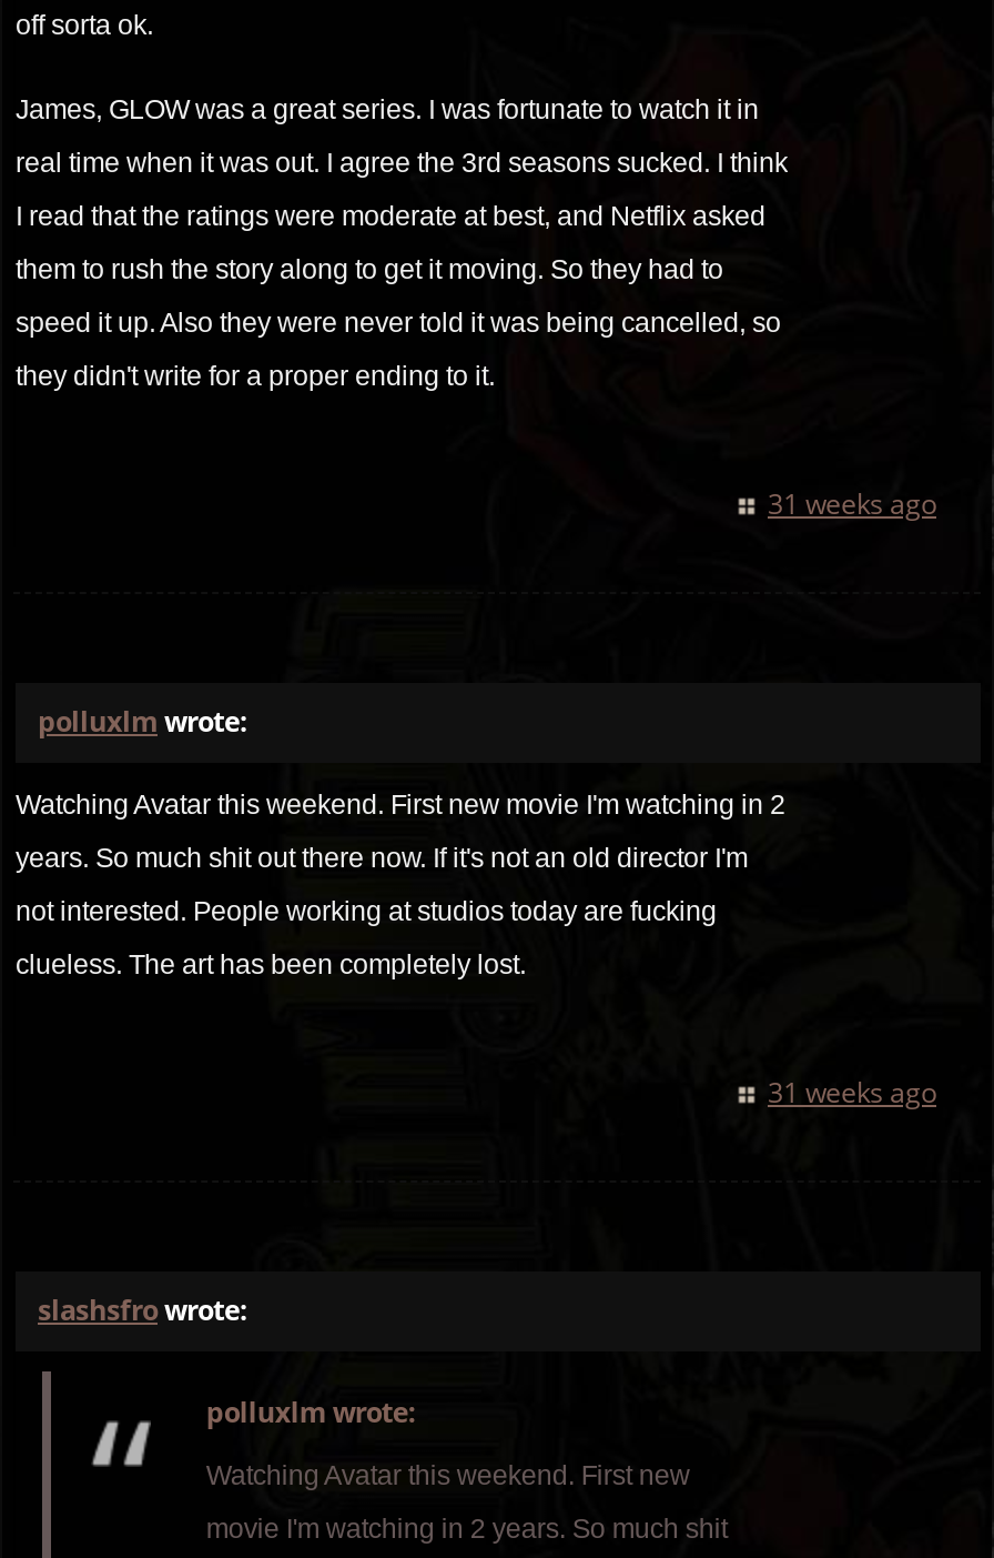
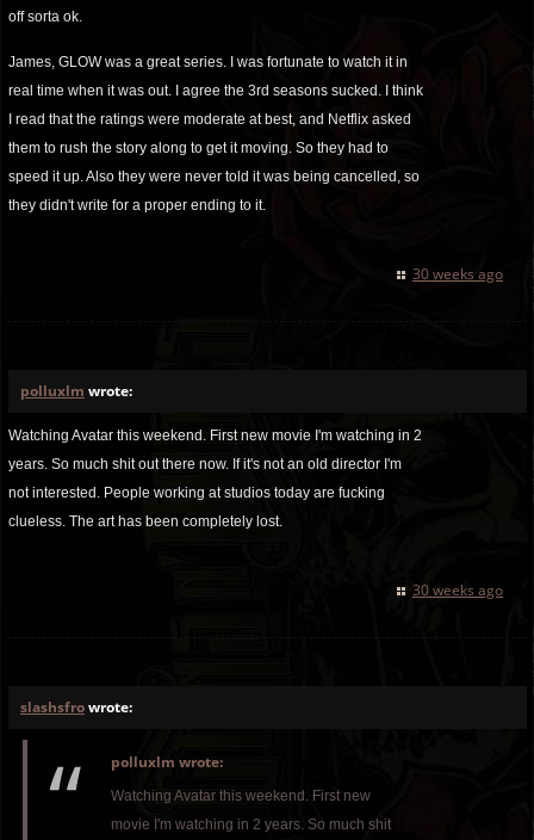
[768,485,936,523] 31 weeks ago -> [412,264,503,284] 30 weeks ago
[768,1074,936,1112] 31 weeks ago -> [412,580,503,600] 30 weeks ago

